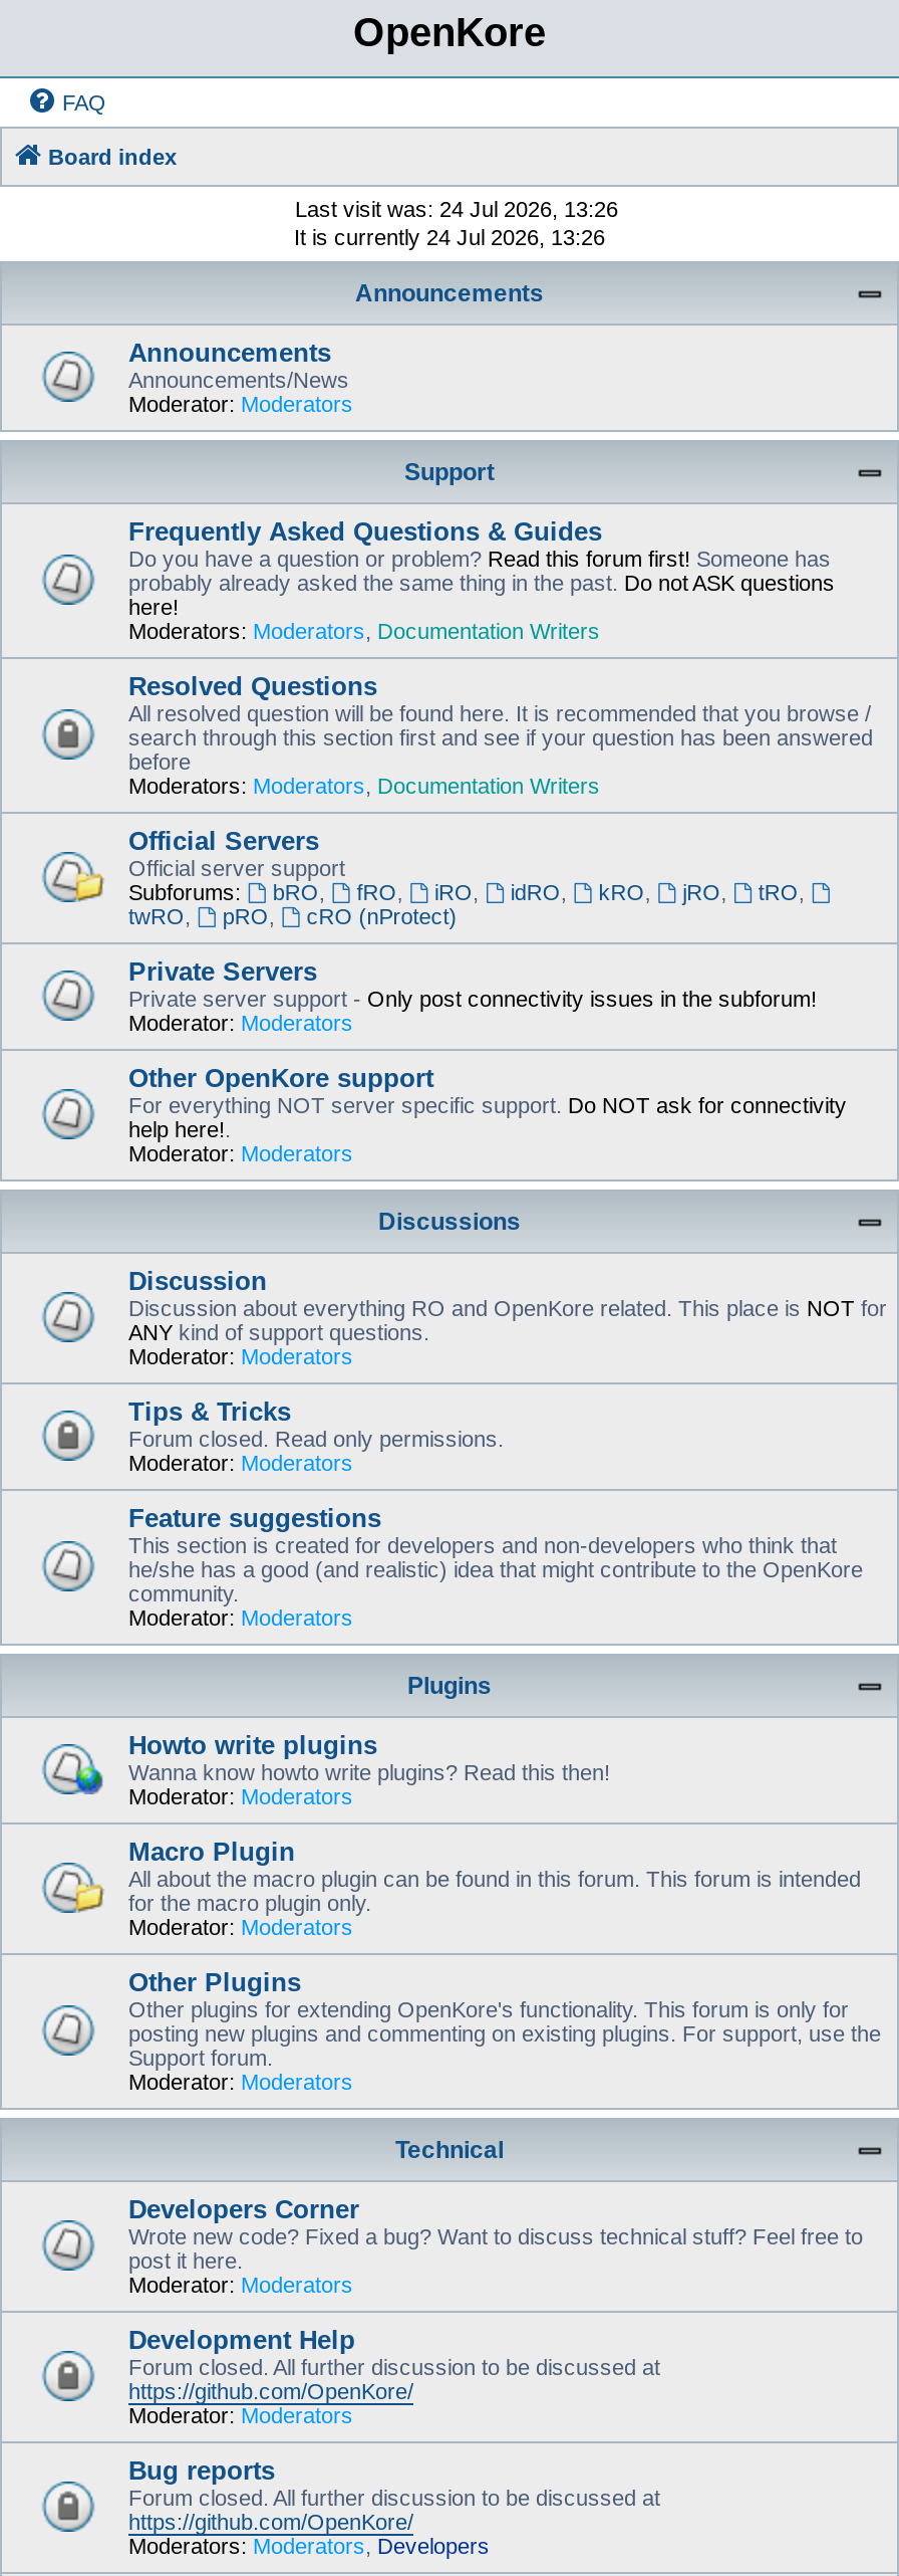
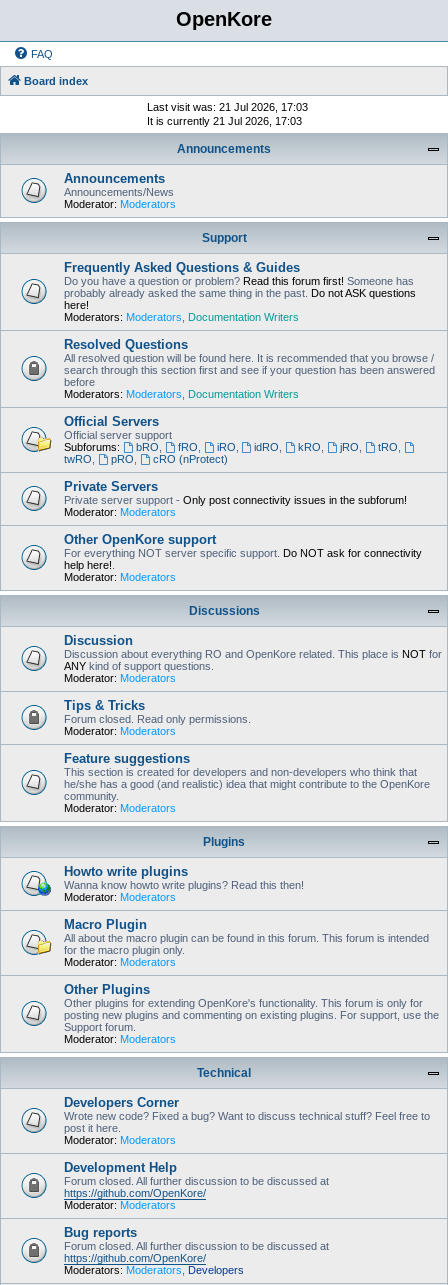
[295,197,618,221] Last visit was: 24 Jul 2026, 13:26 -> [147,101,308,113] Last visit was: 21 Jul 2026, 17:03
[294,225,605,249] It is currently 24 Jul 2026, 13:26 -> [146,115,301,127] It is currently 21 Jul 2026, 17:03

